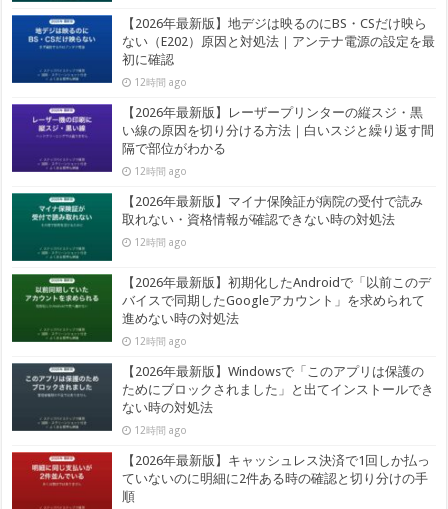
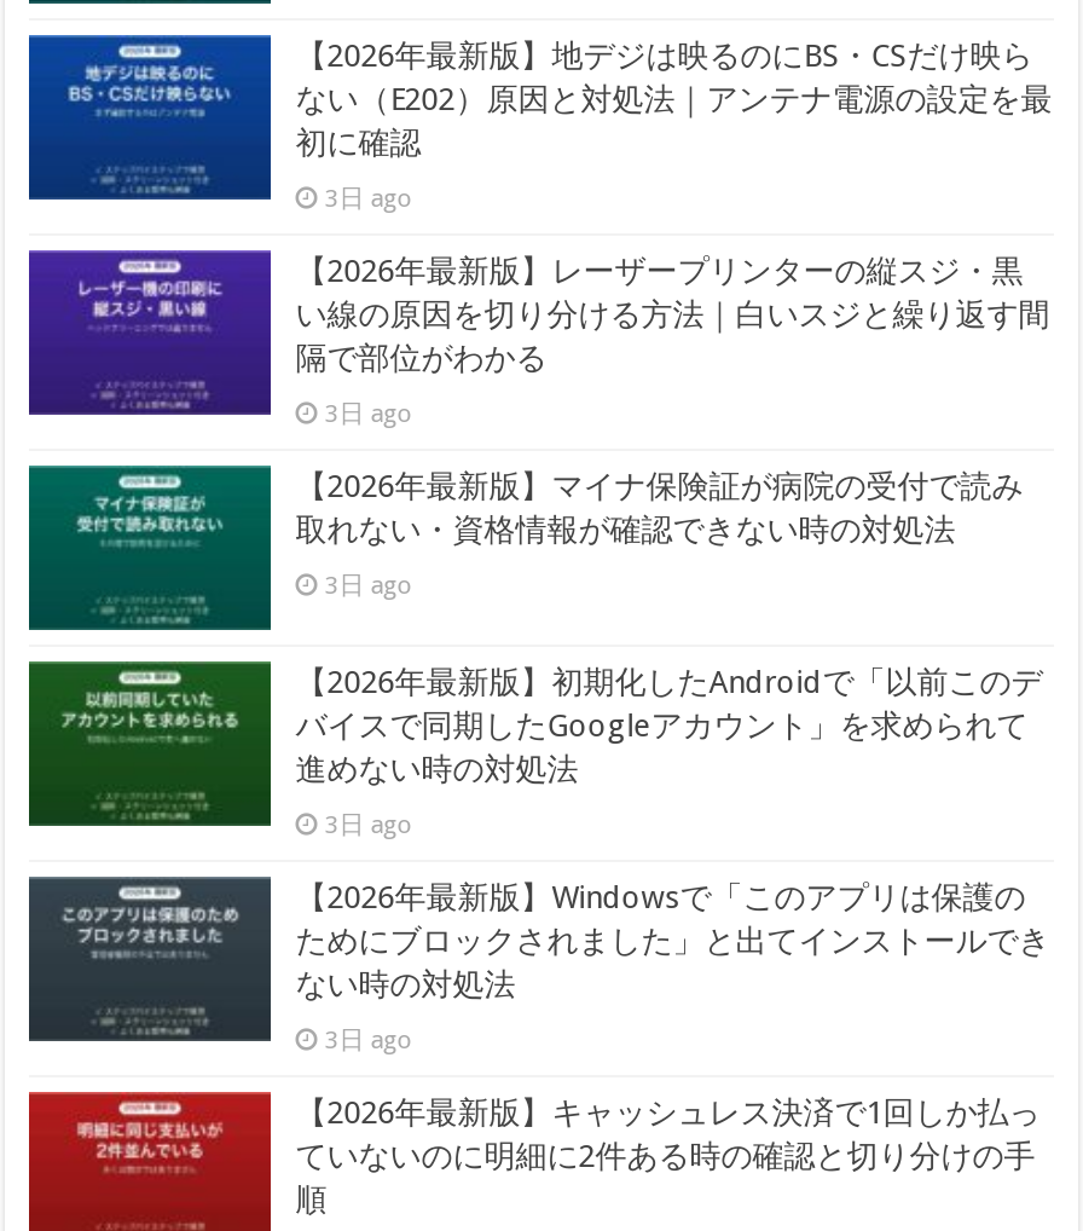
[134,76,187,88] 12時間 ago -> [324,183,414,212] 3日 ago
[134,165,187,177] 12時間 ago -> [324,398,414,427] 3日 ago
[134,236,187,248] 12時間 ago -> [324,570,414,599] 3日 ago
[134,335,187,347] 12時間 ago -> [324,810,414,839] 3日 ago
[134,424,187,436] 12時間 ago -> [324,1025,414,1054] 3日 ago

